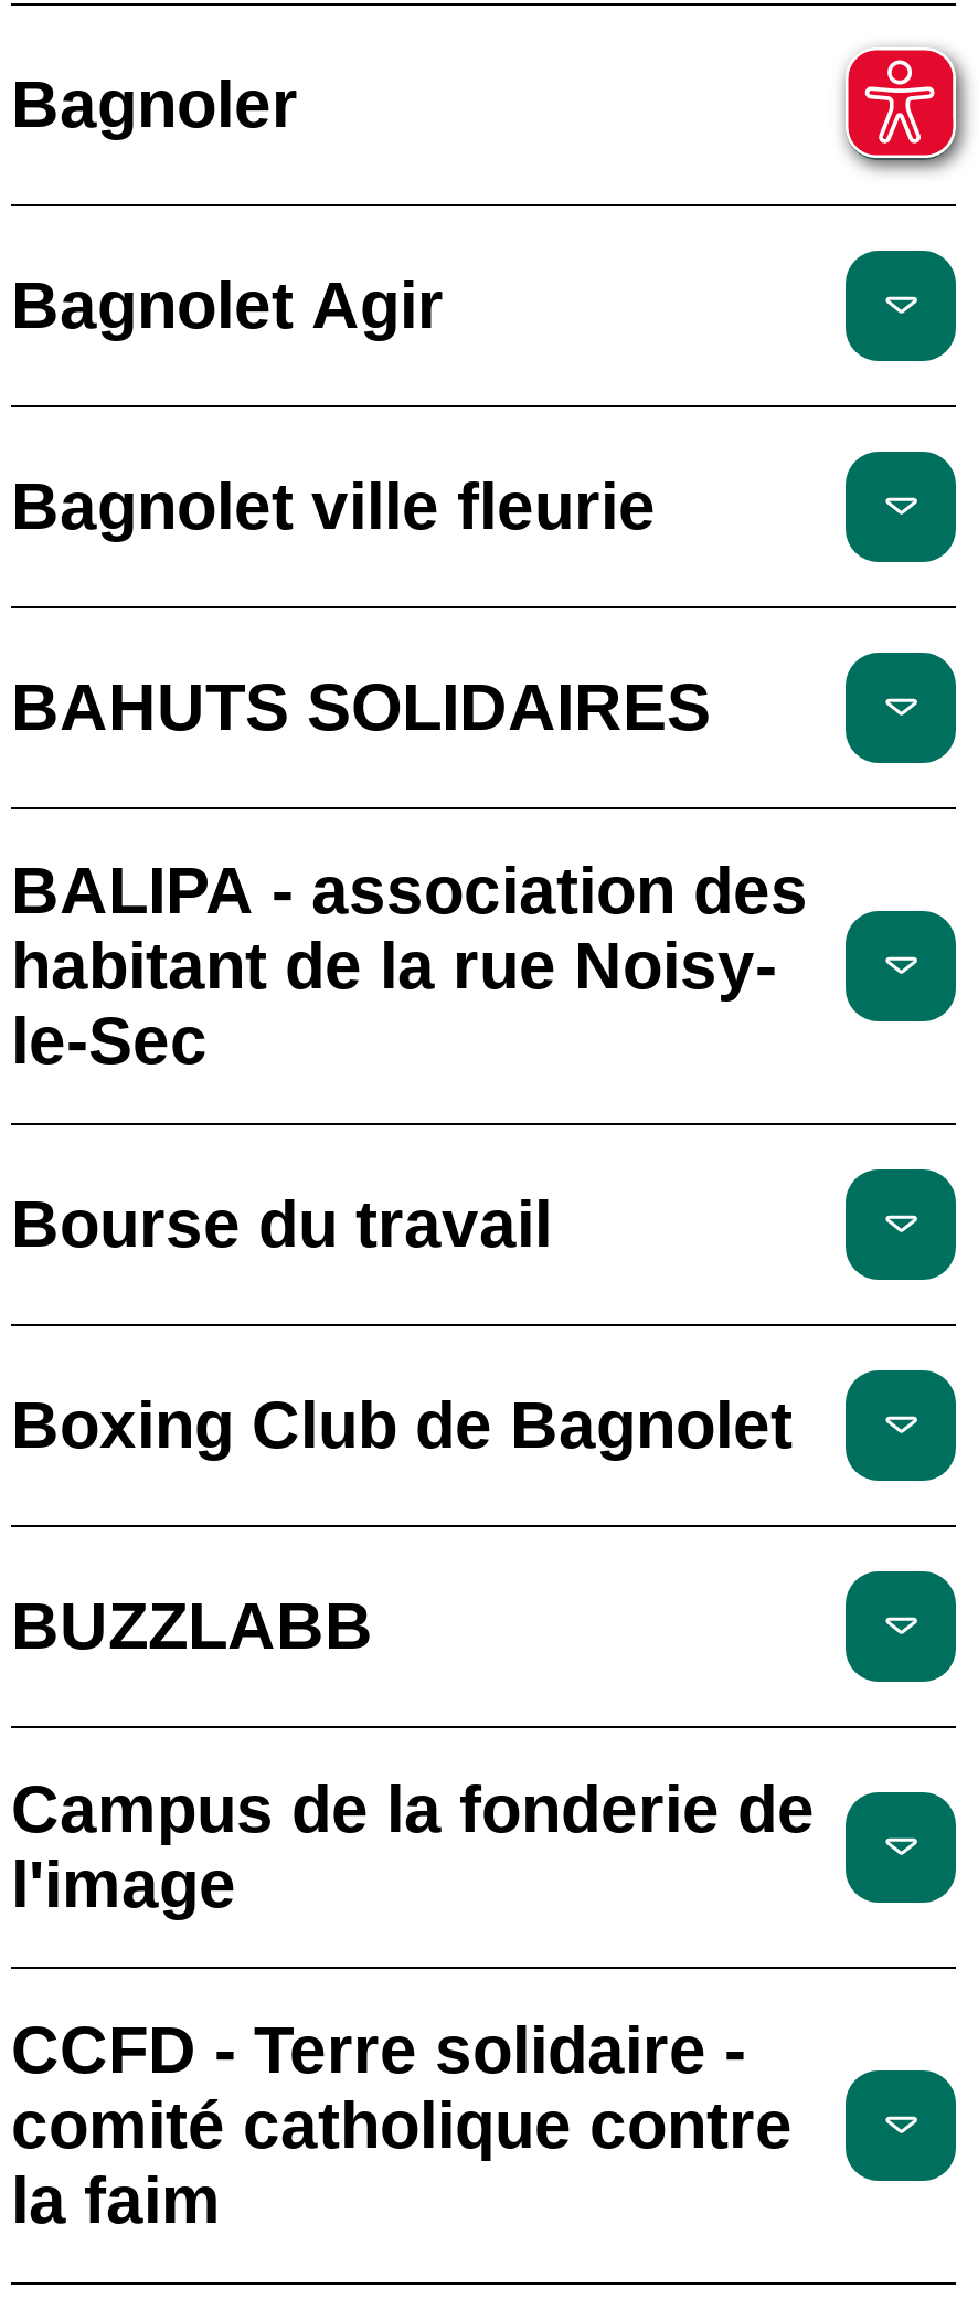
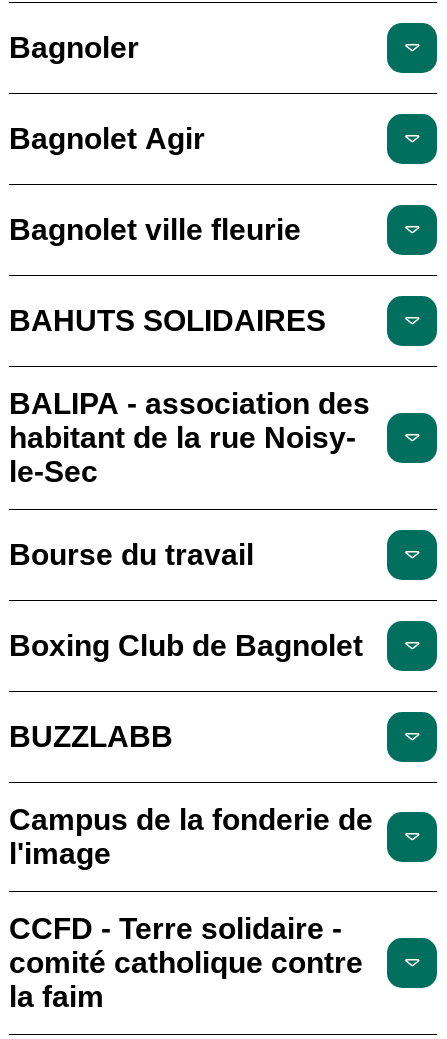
[846,47,969,173] [image] -> [386,22,442,78] [image]

